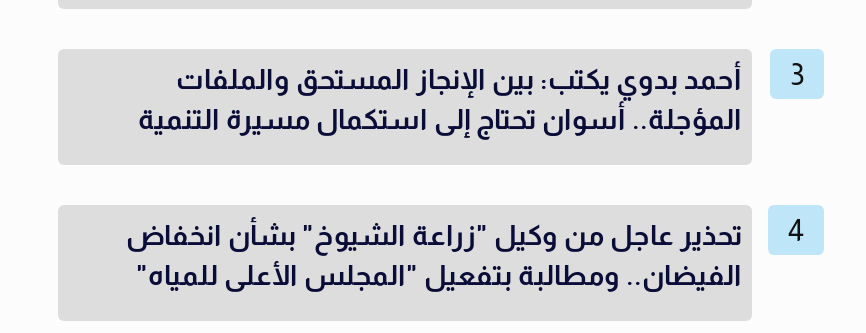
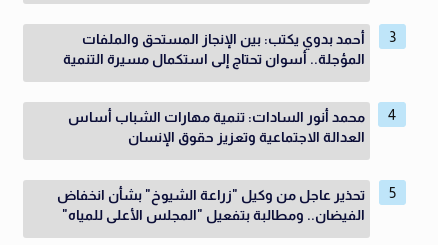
none -> [68,109,365,145] محمد أنور السادات: تنمية مهارات الشباب أساس | العدالة الاجتماعية وتعزيز حقوق الإنسان

